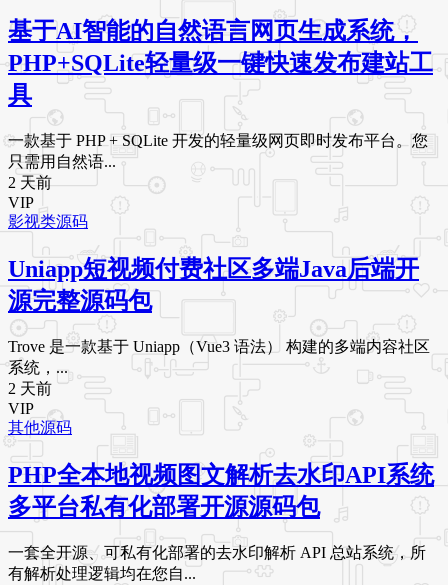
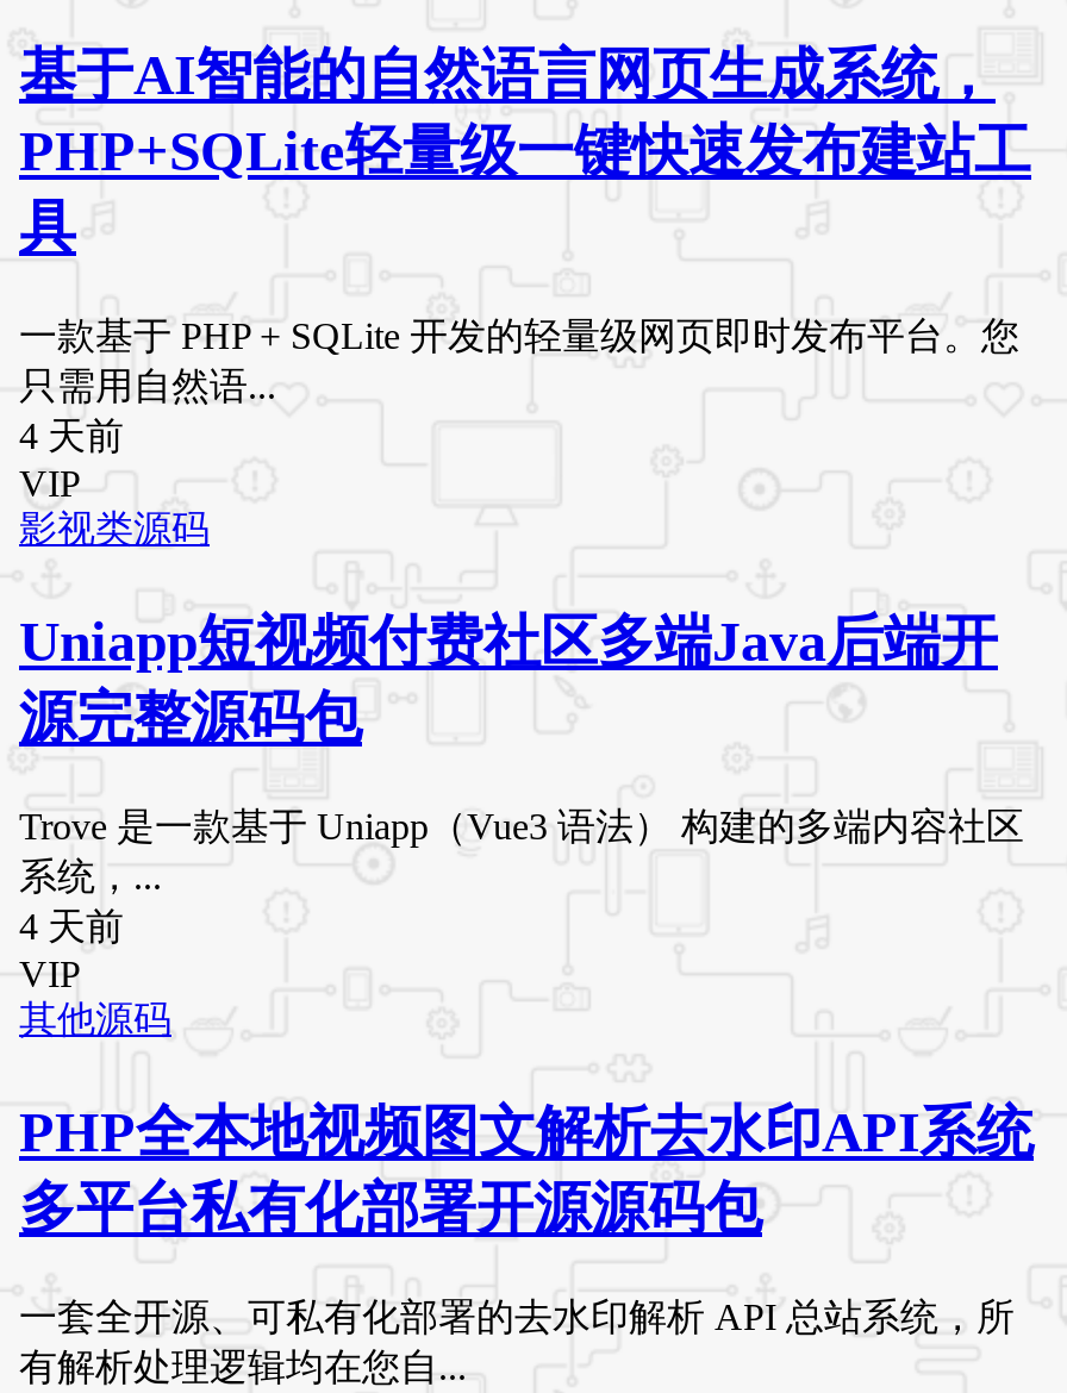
[8,174,52,191] 2 天前 -> [19,415,124,456] 4 天前
[8,380,52,397] 2 天前 -> [19,905,124,946] 4 天前

